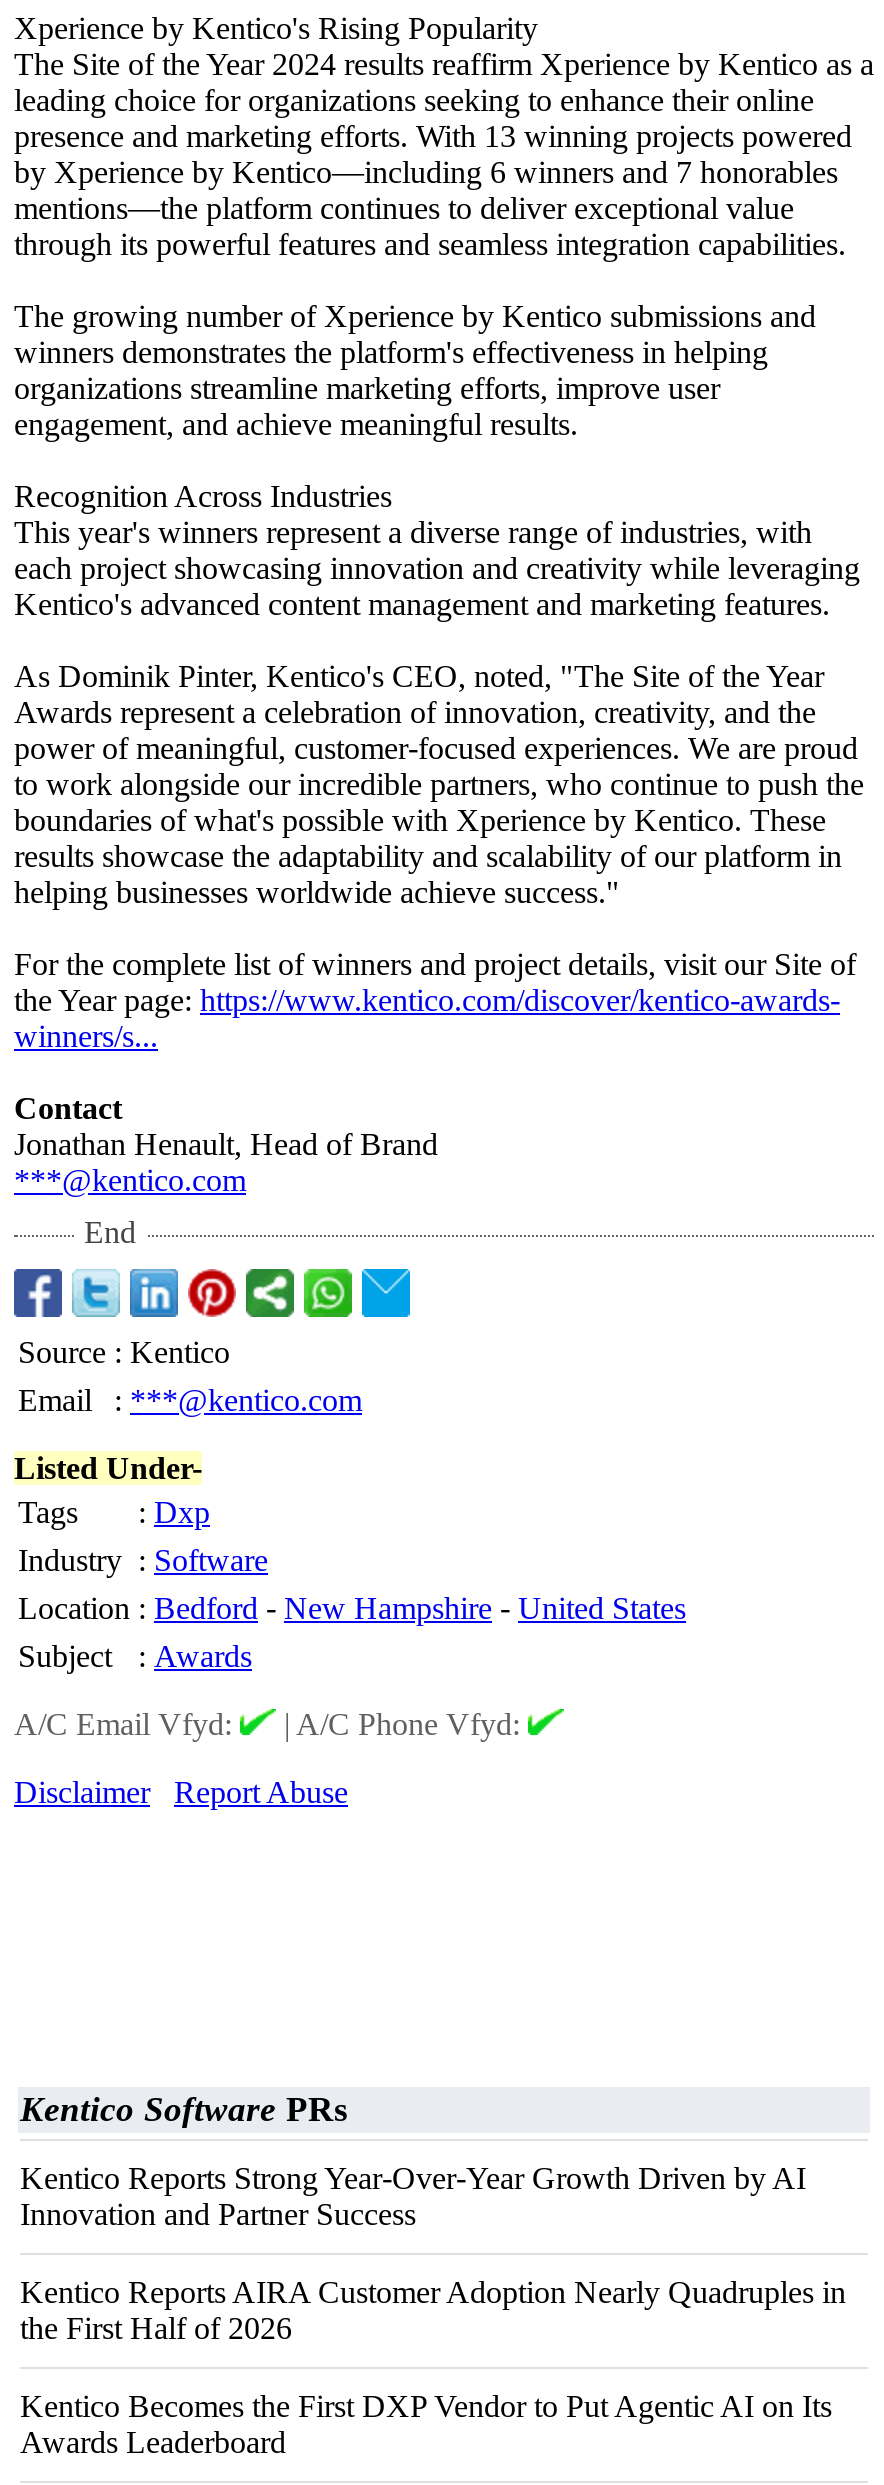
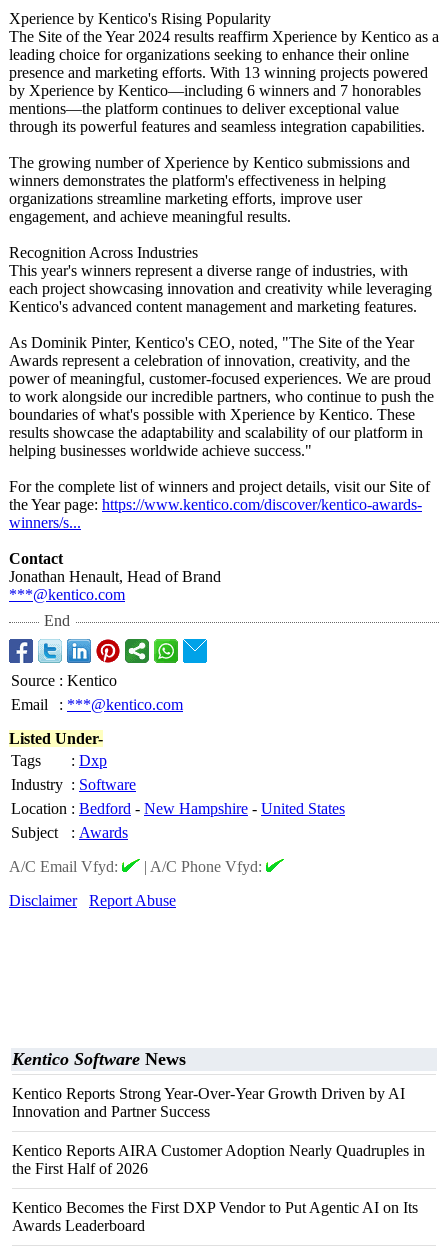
[20,2089,348,2129] Kentico Software PRs -> [12,1049,186,1069] Kentico Software News

